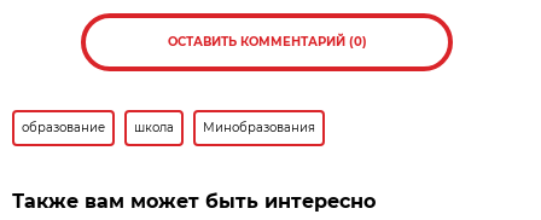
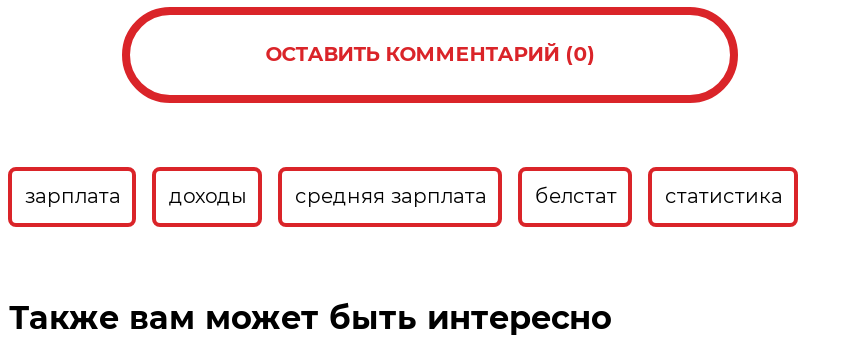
[22,120,316,135] образование | школа | Минобразования -> [25,183,783,209] зарплата | доходы | средняя зарплата | белстат | статистика

